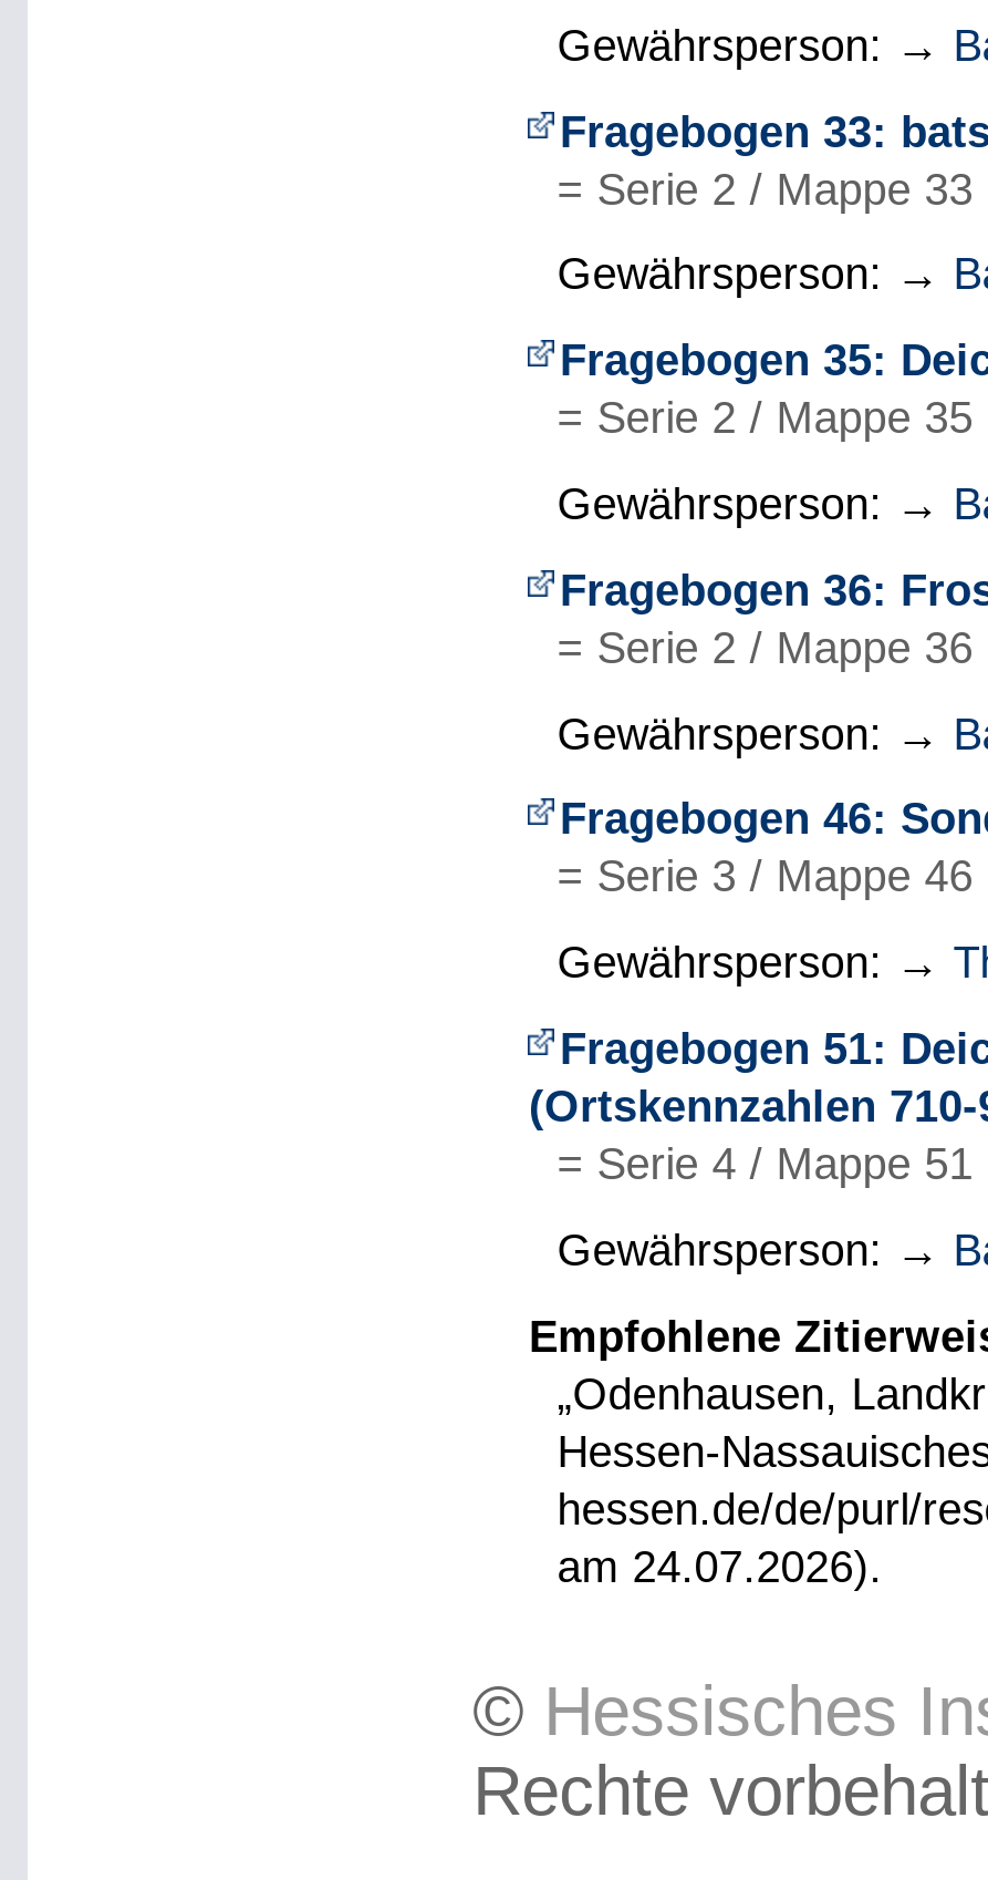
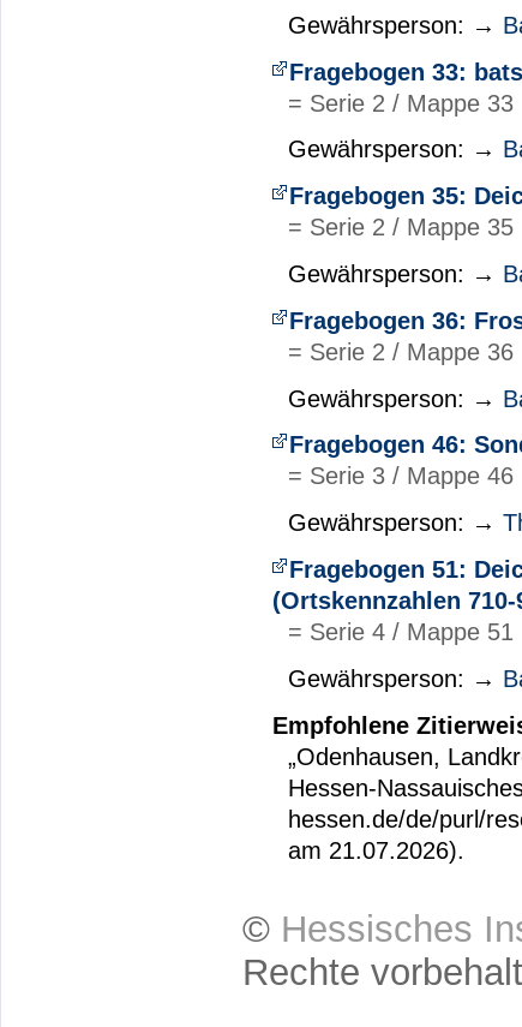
[557,1541,882,1590] am 24.07.2026). -> [288,837,465,863] am 21.07.2026).

